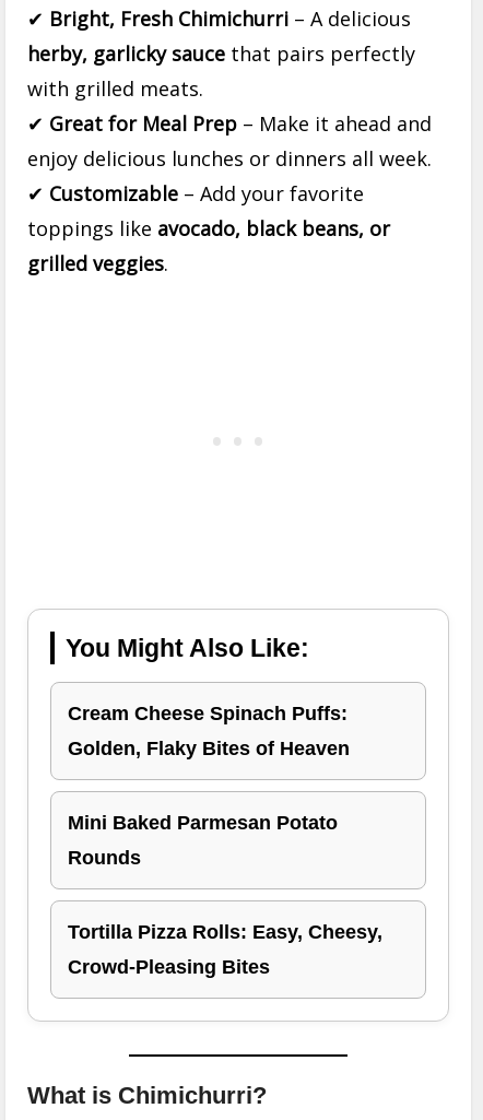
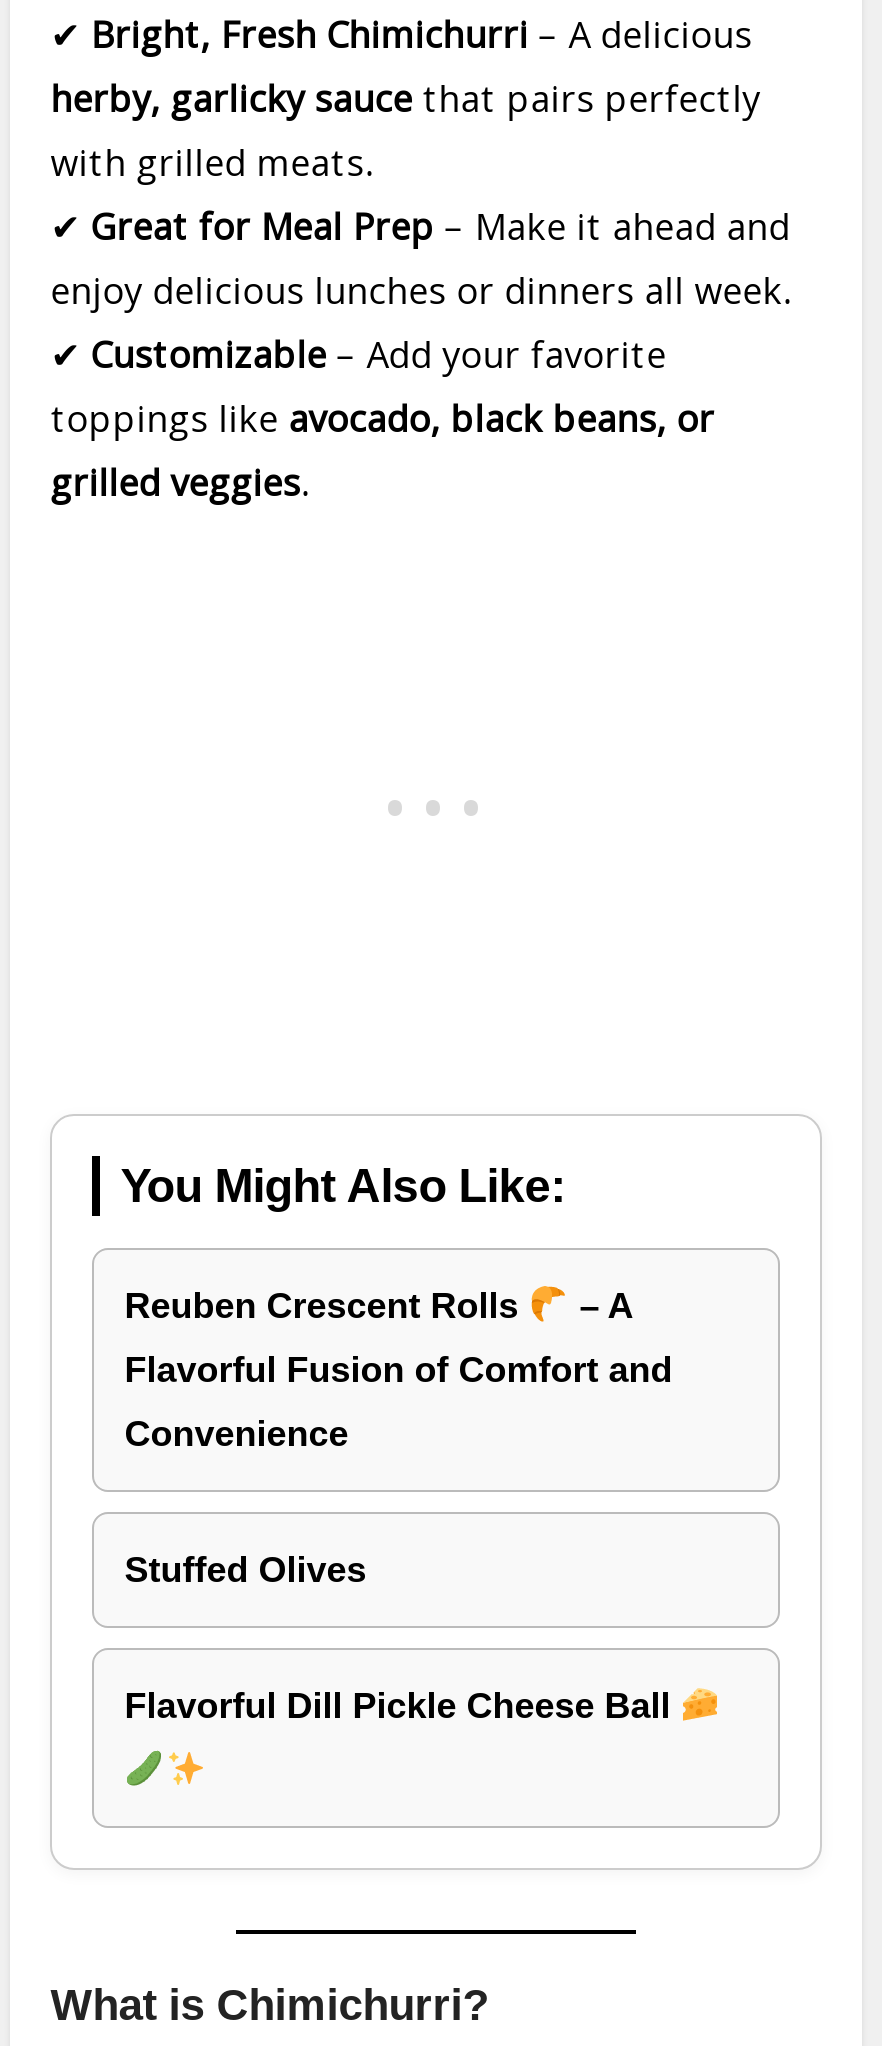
[68,703,383,978] Cream Cheese Spinach Puffs: | Golden, Flaky Bites of Heaven | Mini Baked Parmesan Potato | Rounds | Tortilla Pizza Rolls: Easy, Cheesy, | Crowd-Pleasing Bites -> [124,1286,680,1726] Reuben Crescent Rolls | – A | Flavorful Fusion of Comfort and | Convenience | Stuffed Olives | Flavorful Dill Pickle Cheese Ball

